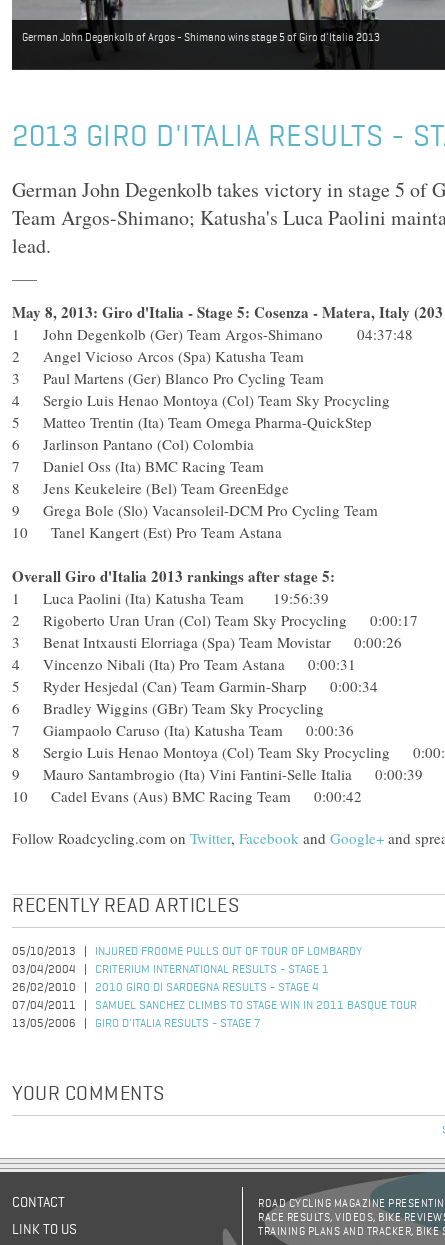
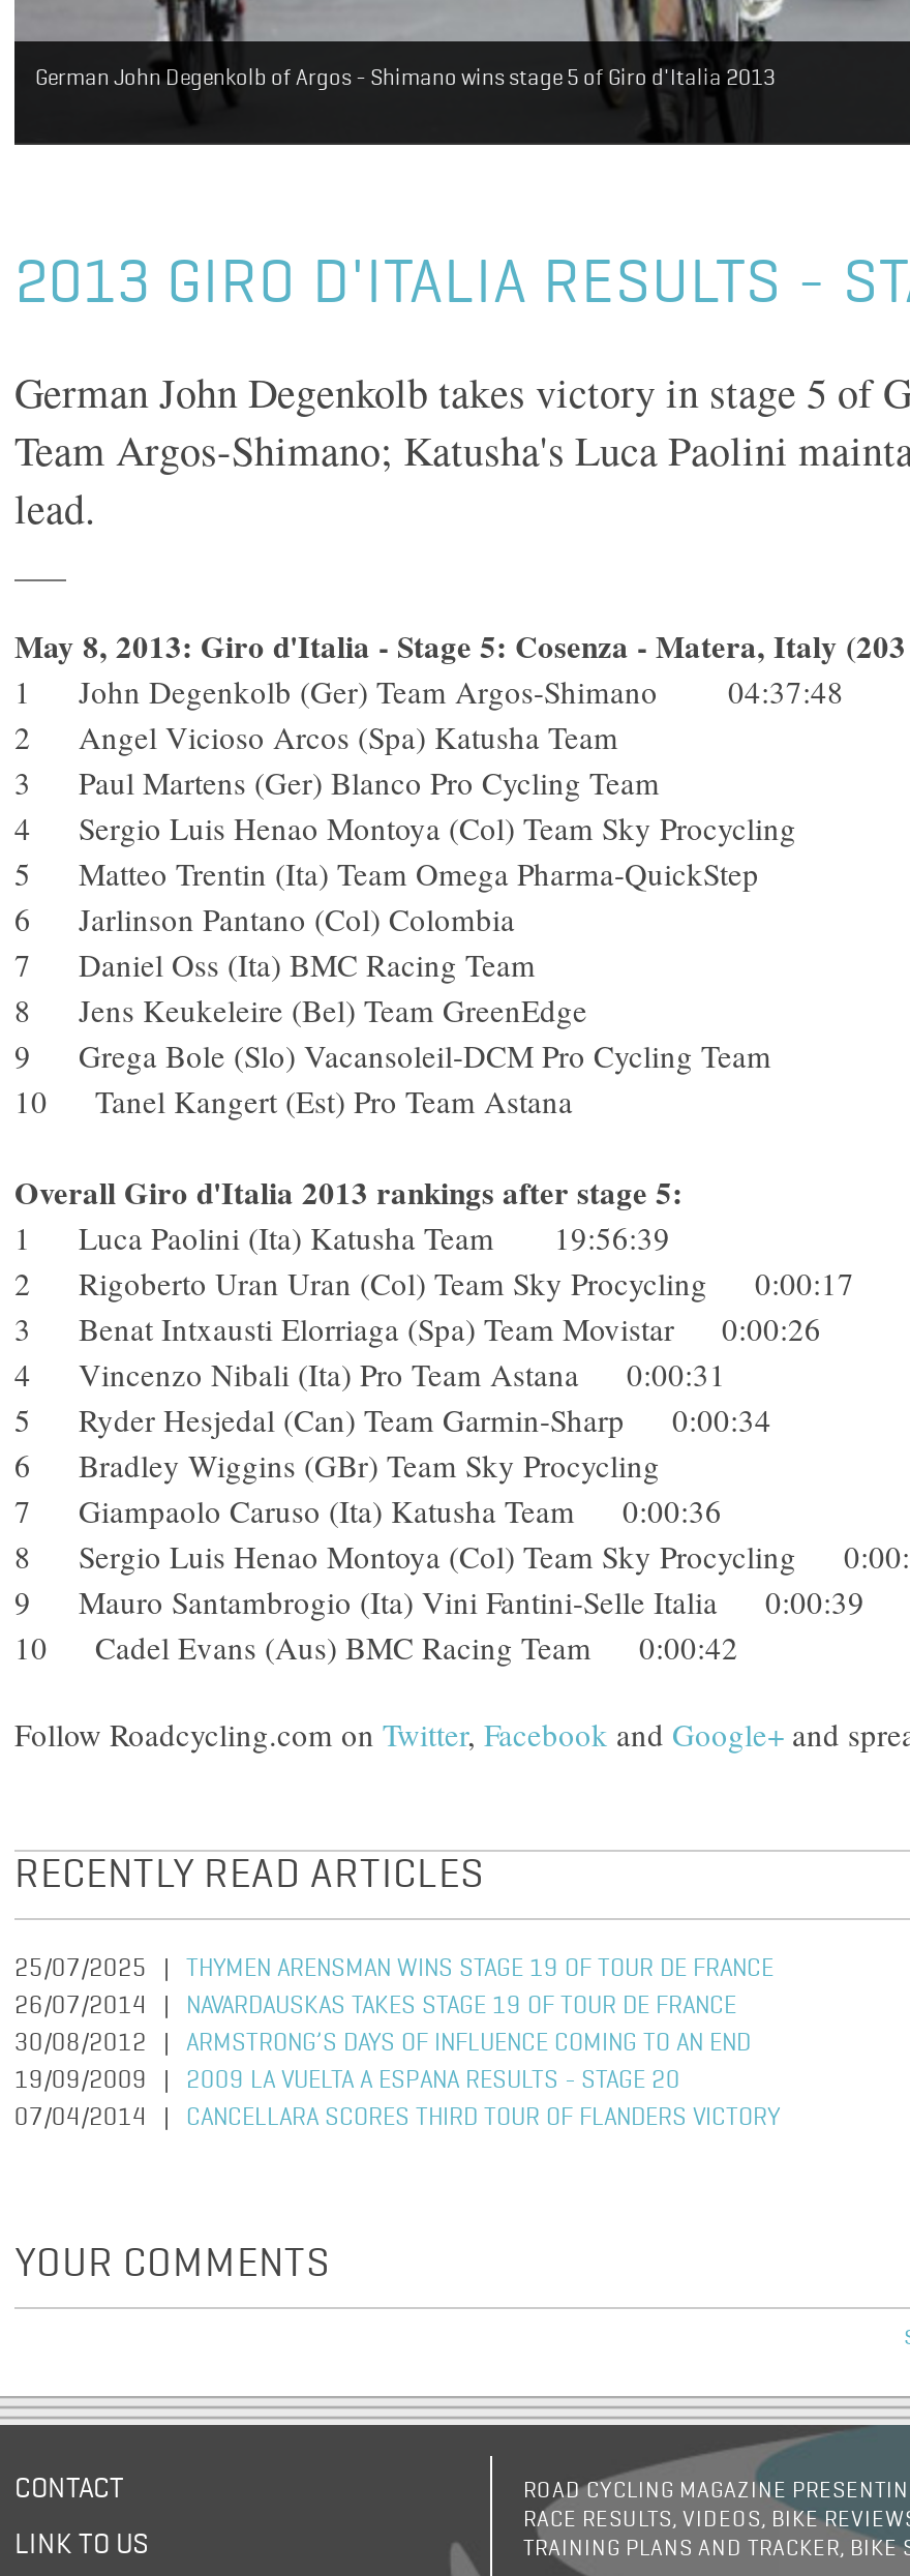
[12,946,362,958] 05/10/2013 | INJURED FROOME PULLS OUT OF TOUR OF LOMBARDY -> [14,1957,774,1982] 25/07/2025 | THYMEN ARENSMAN WINS STAGE 19 OF TOUR DE FRANCE
[12,964,329,976] 03/04/2004 | CRITERIUM INTERNATIONAL RESULTS - STAGE 1 -> [14,1995,736,2019] 26/07/2014 | NAVARDAUSKAS TAKES STAGE 19 OF TOUR DE FRANCE
[12,982,319,994] 26/02/2010 | 2010 GIRO DI SARDEGNA RESULTS - STAGE 4 -> [14,2032,751,2057] 30/08/2012 | ARMSTRONG’S DAYS OF INFLUENCE COMING TO AN END
[12,1000,417,1012] 07/04/2011 | SAMUEL SANCHEZ CLIMBS TO STAGE WIN IN 2011 BASQUE TOUR -> [14,2069,680,2094] 19/09/2009 | 2009 LA VUELTA A ESPANA RESULTS - STAGE 20
[12,1018,261,1030] 13/05/2006 | GIRO D'ITALIA RESULTS - STAGE 7 -> [14,2106,780,2131] 07/04/2014 | CANCELLARA SCORES THIRD TOUR OF FLANDERS VICTORY

